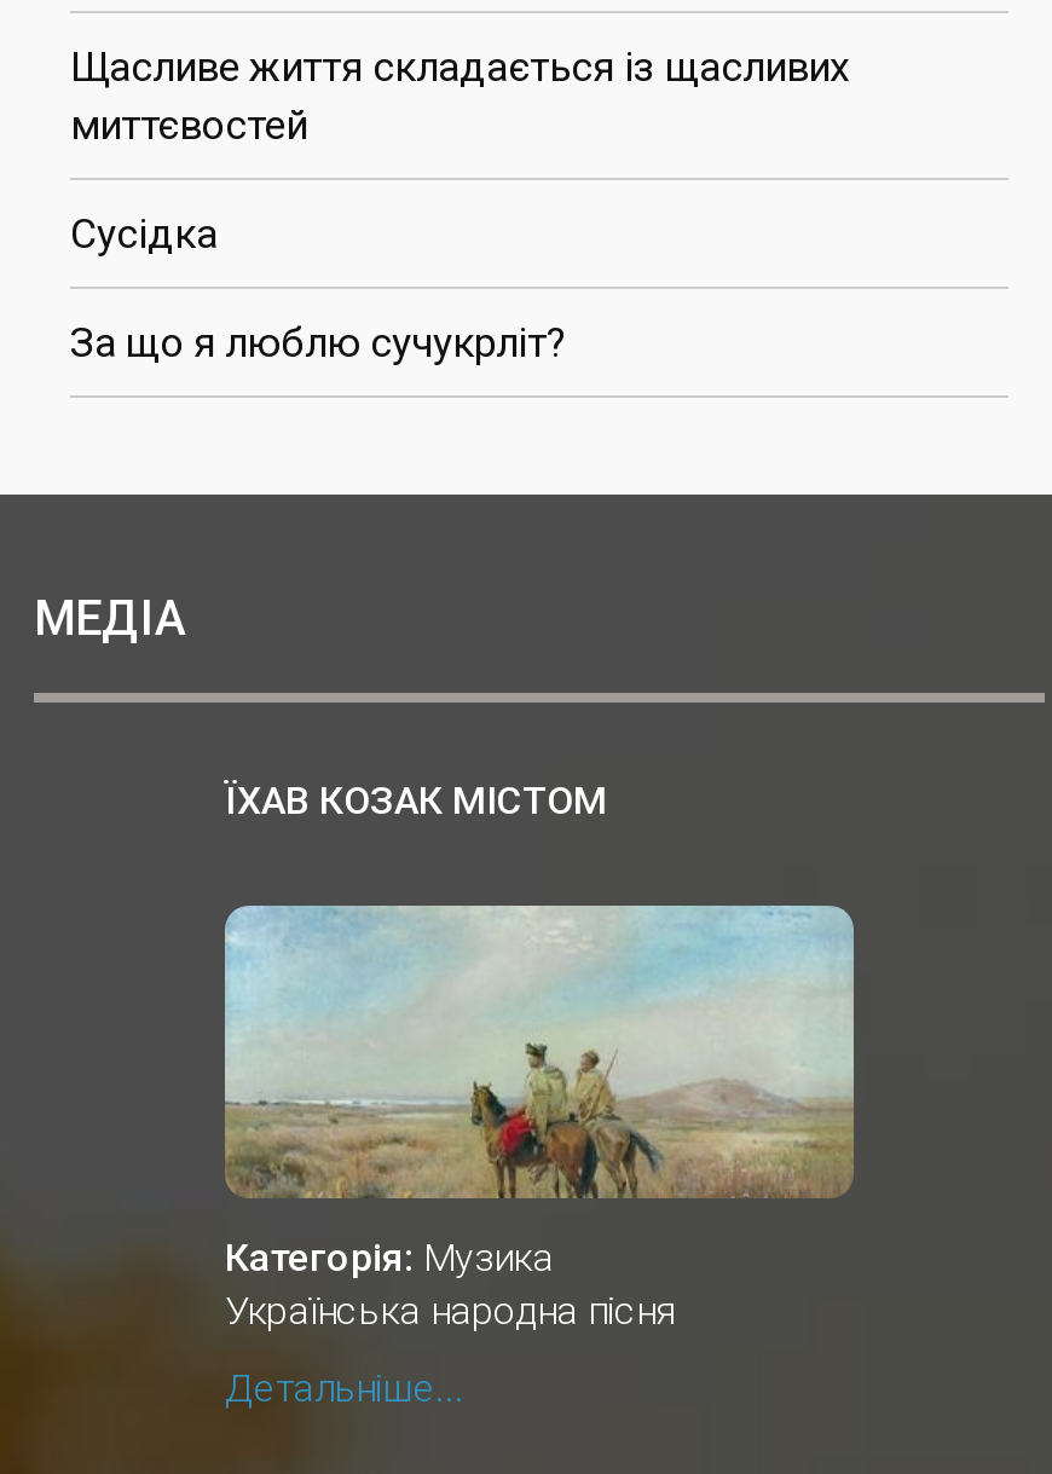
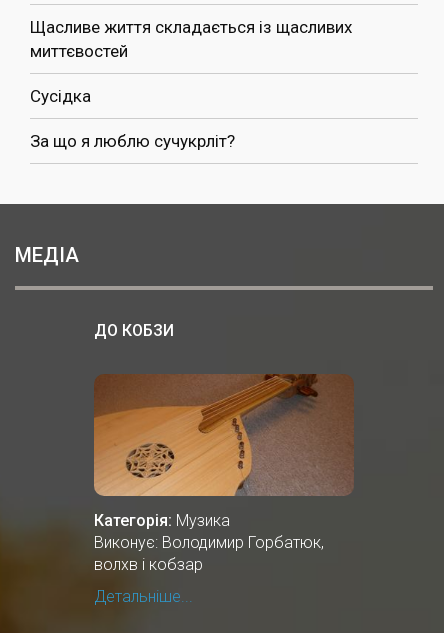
[225,776,607,822] ЇХАВ КОЗАК МІСТОМ -> [94,320,174,339] ДО КОБЗИ
[222,903,856,1333] [image] | Українська народна пісня -> [94,374,354,574] [image] | Виконує: Володимир Горбатюк, | волхв і кобзар

